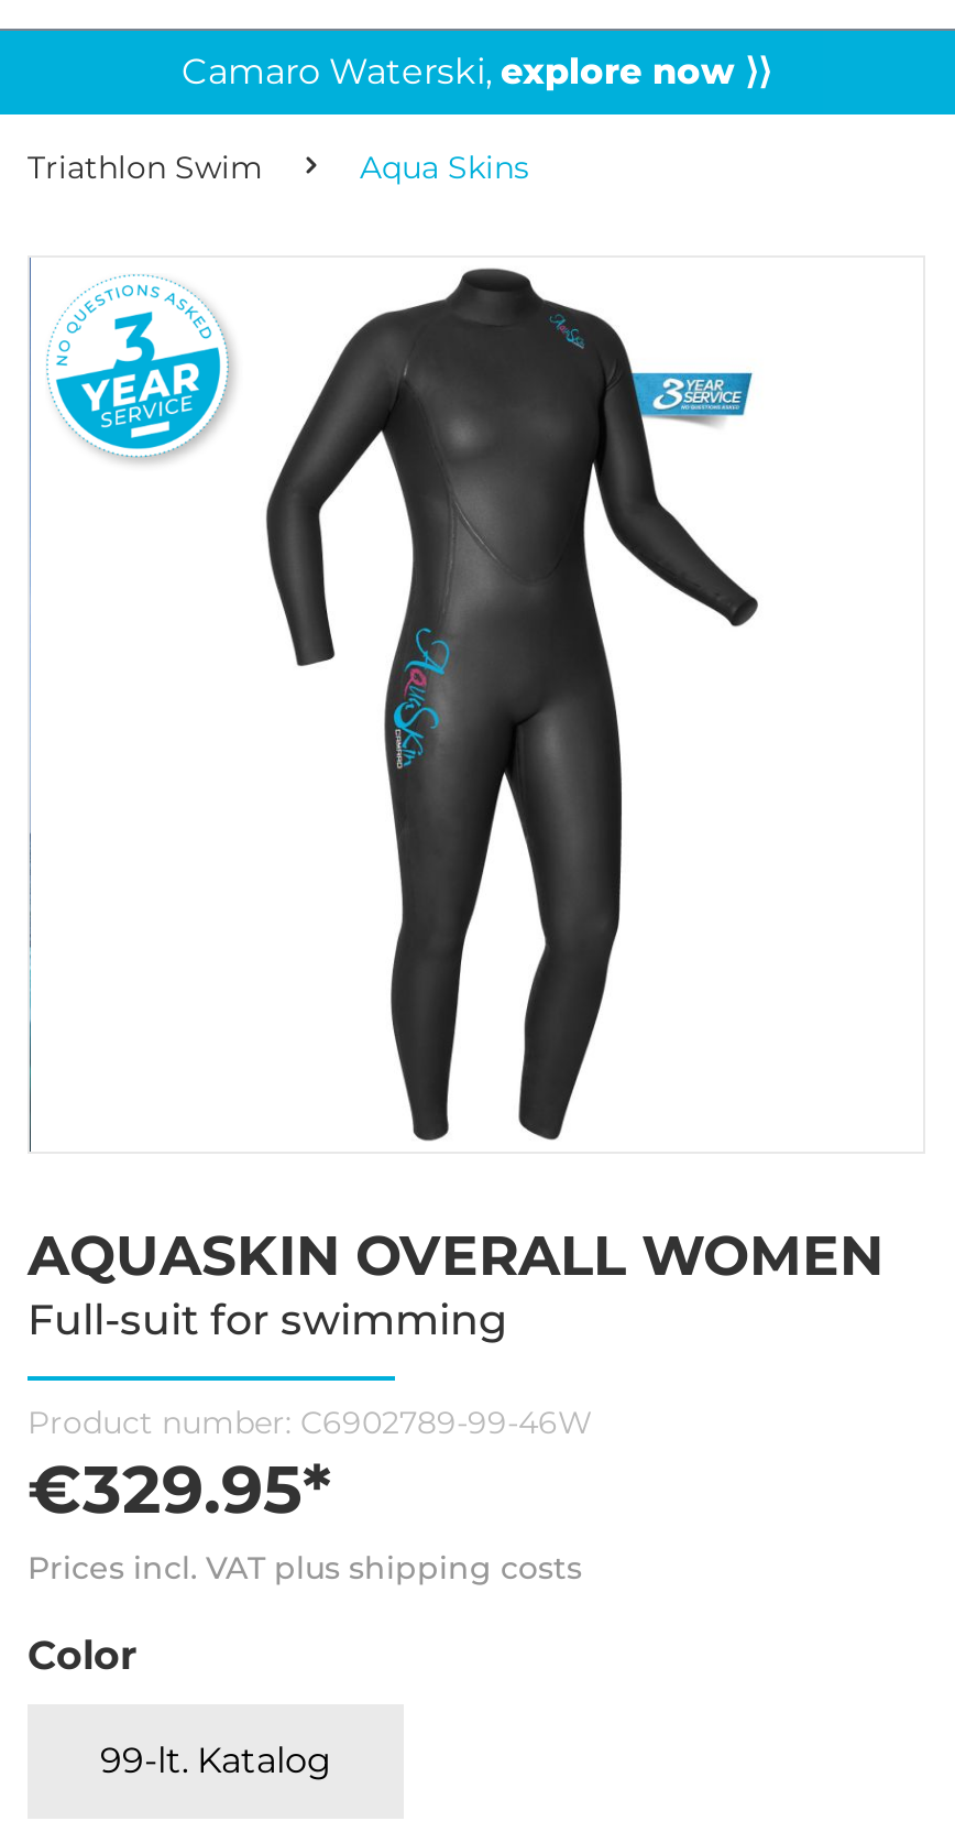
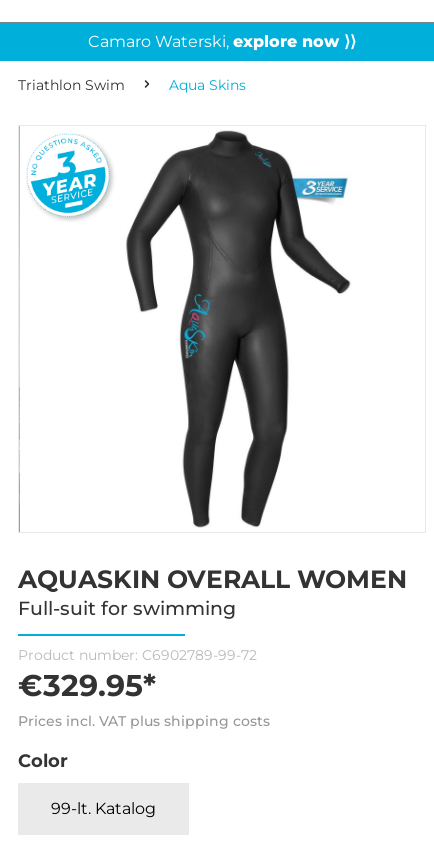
[28,1402,593,1441] Product number: C6902789-99-46W -> [18,646,257,664] Product number: C6902789-99-72

